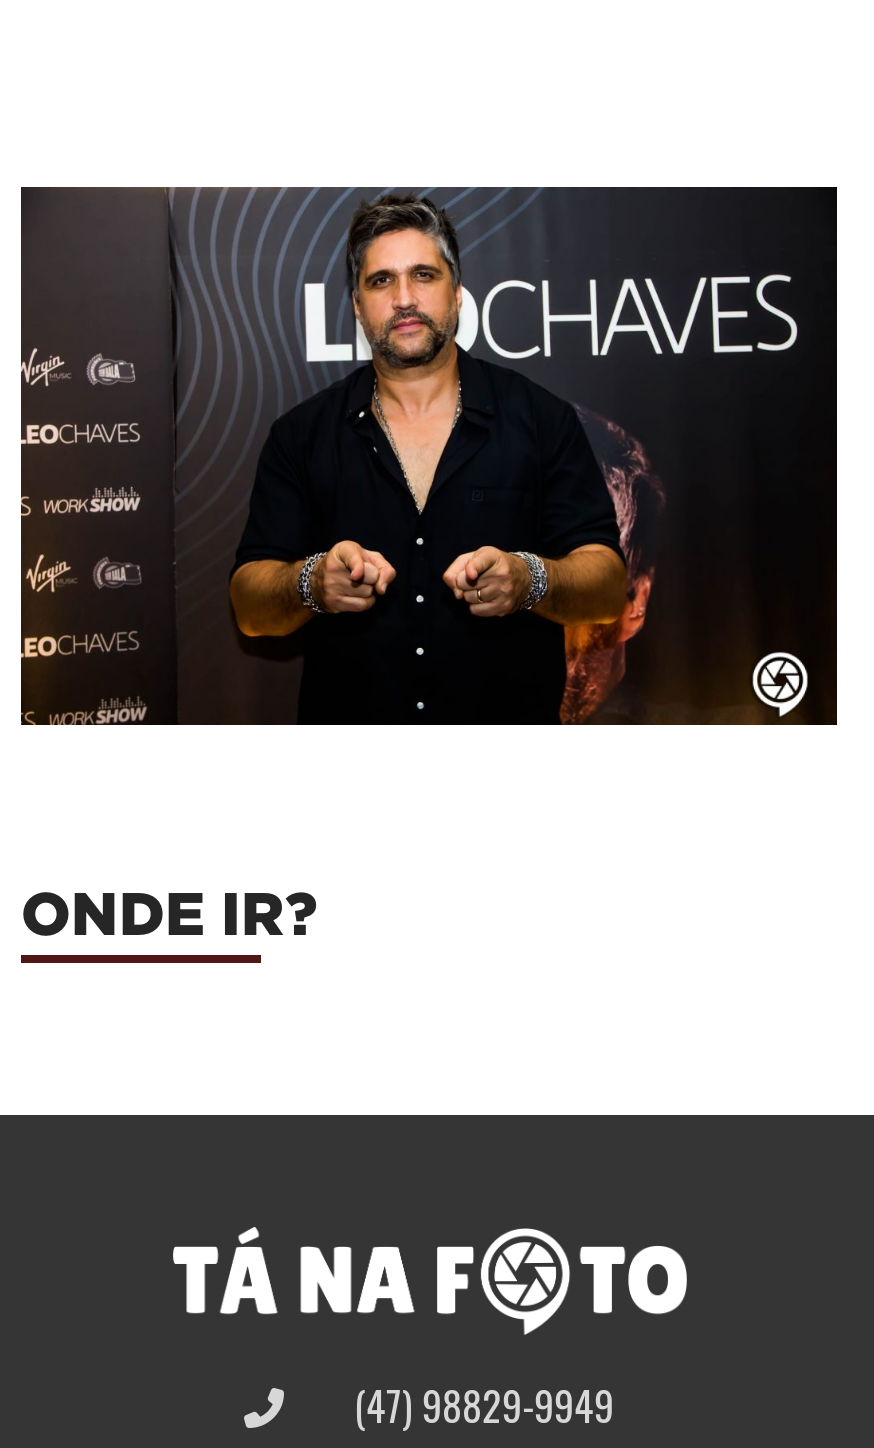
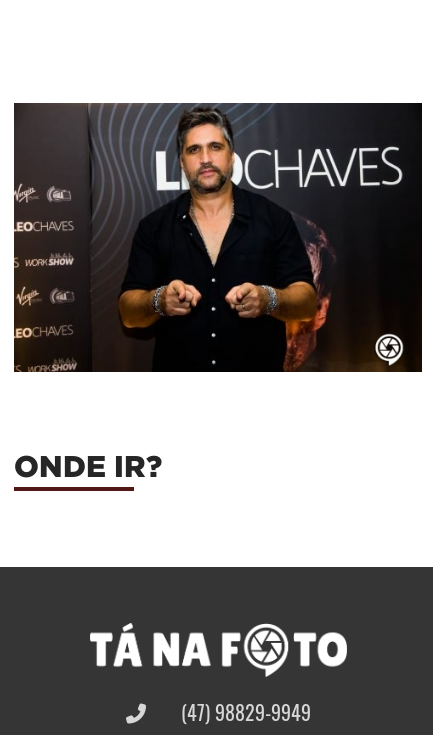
[743,649,809,717] [image] -> [374,333,407,367] [image]

